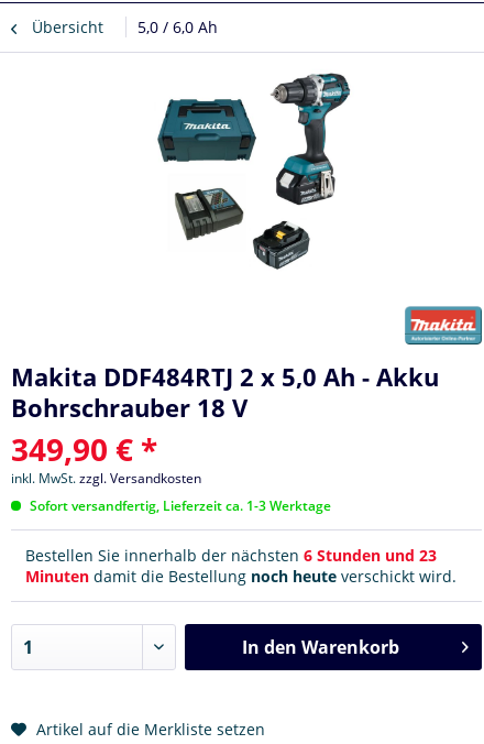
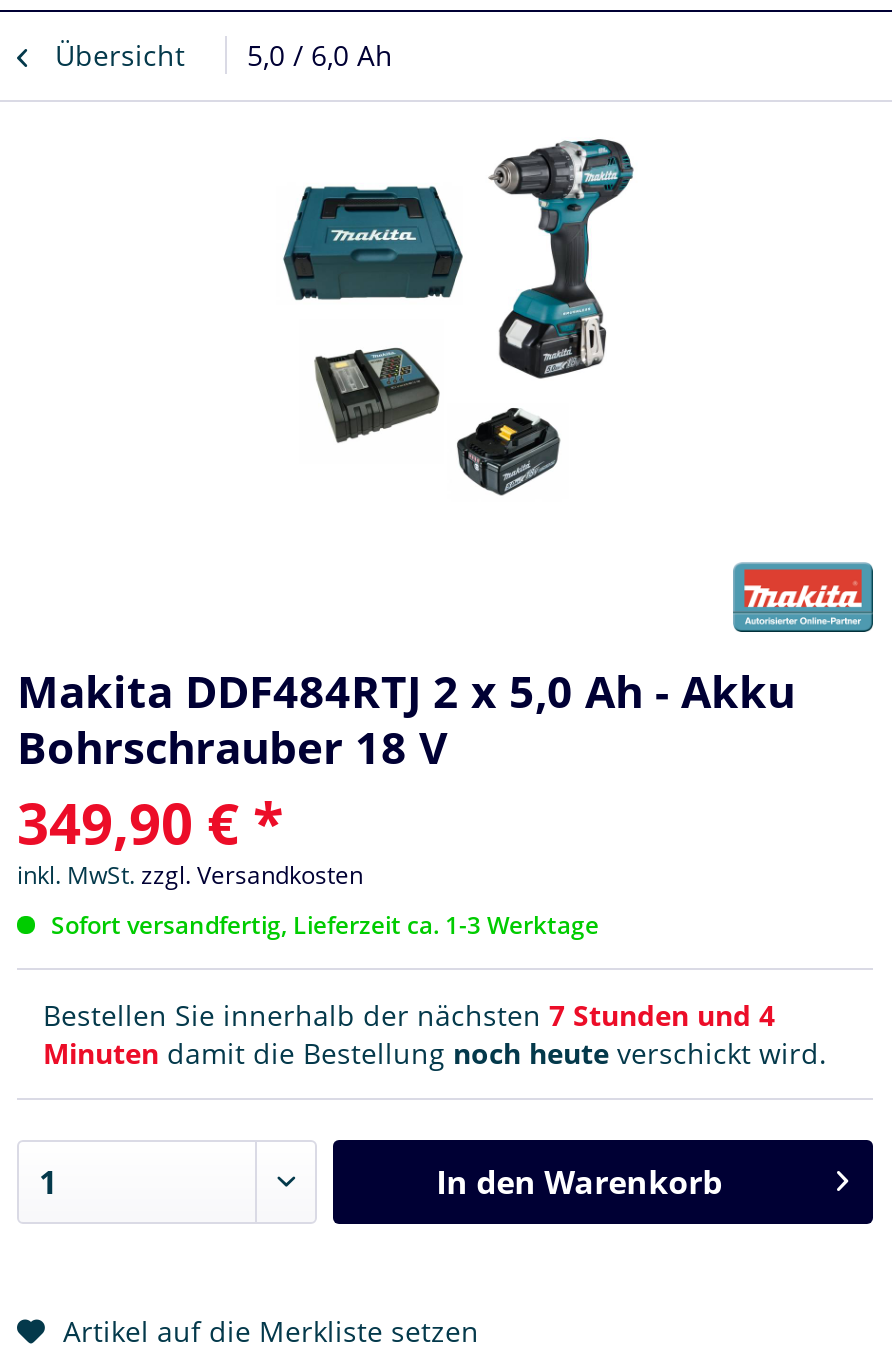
[25,545,437,566] Bestellen Sie innerhalb der nächsten 6 Stunden und 23 -> [43,996,775,1034] Bestellen Sie innerhalb der nächsten 7 Stunden und 4

